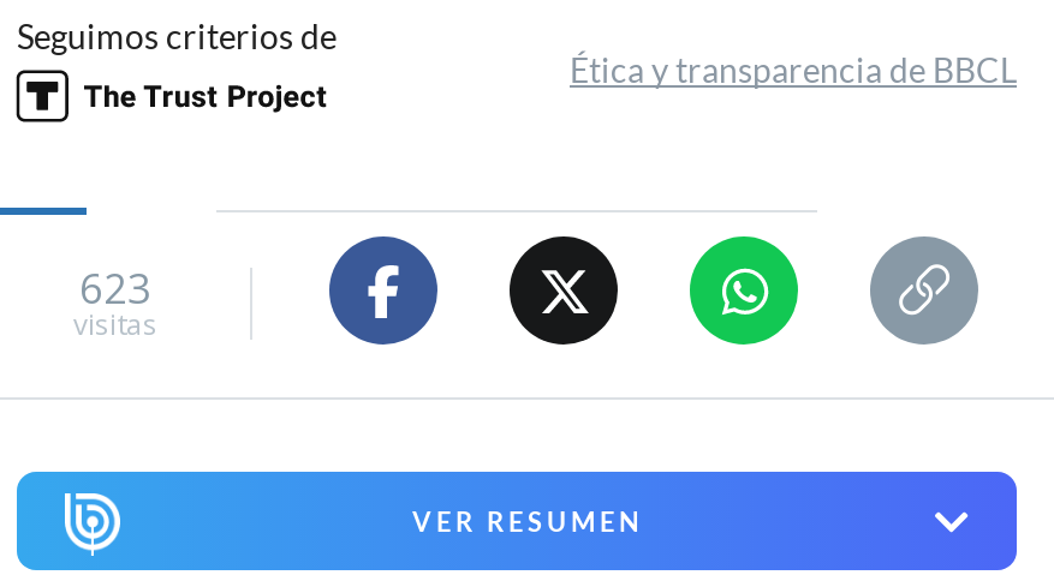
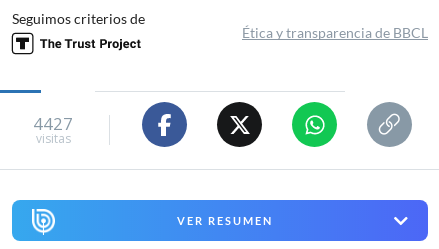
[79,260,151,316] 623 -> [33,112,73,135] 4427

